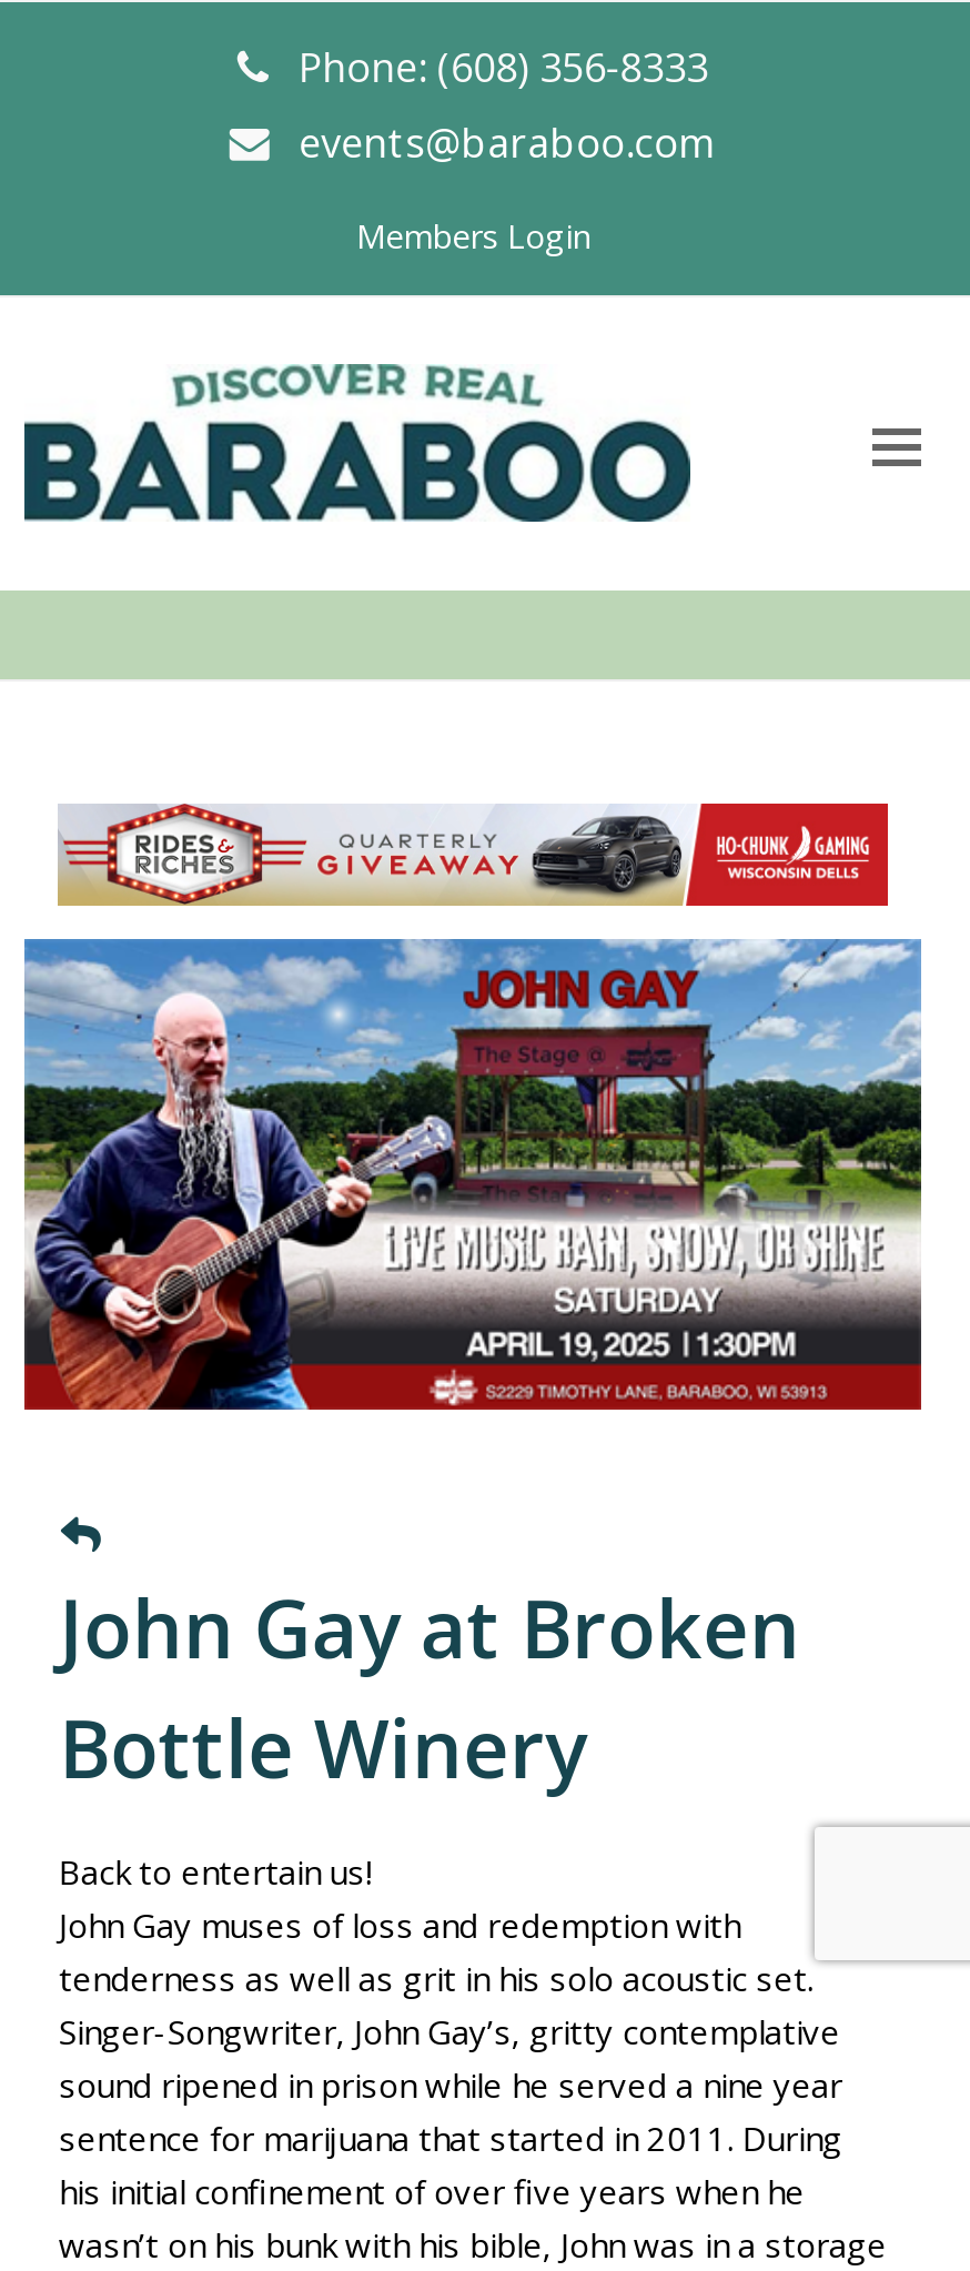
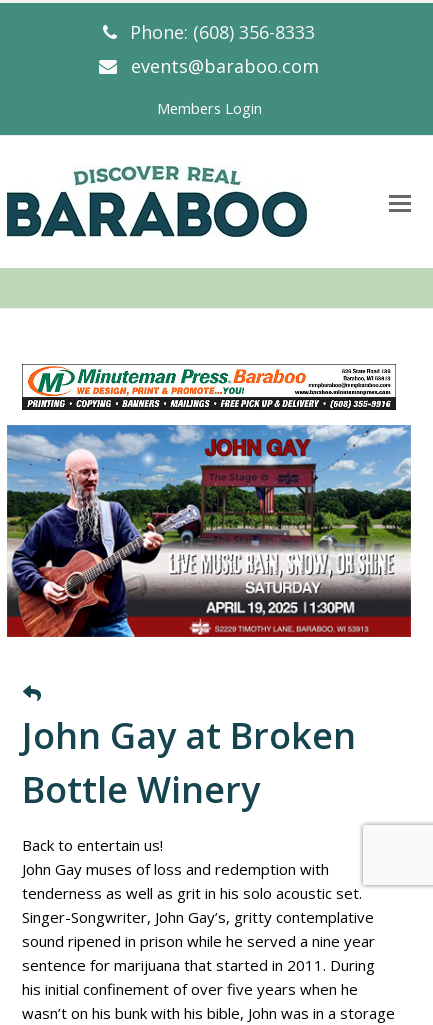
[55,801,890,908] [image] -> [21,363,397,411] [image]

